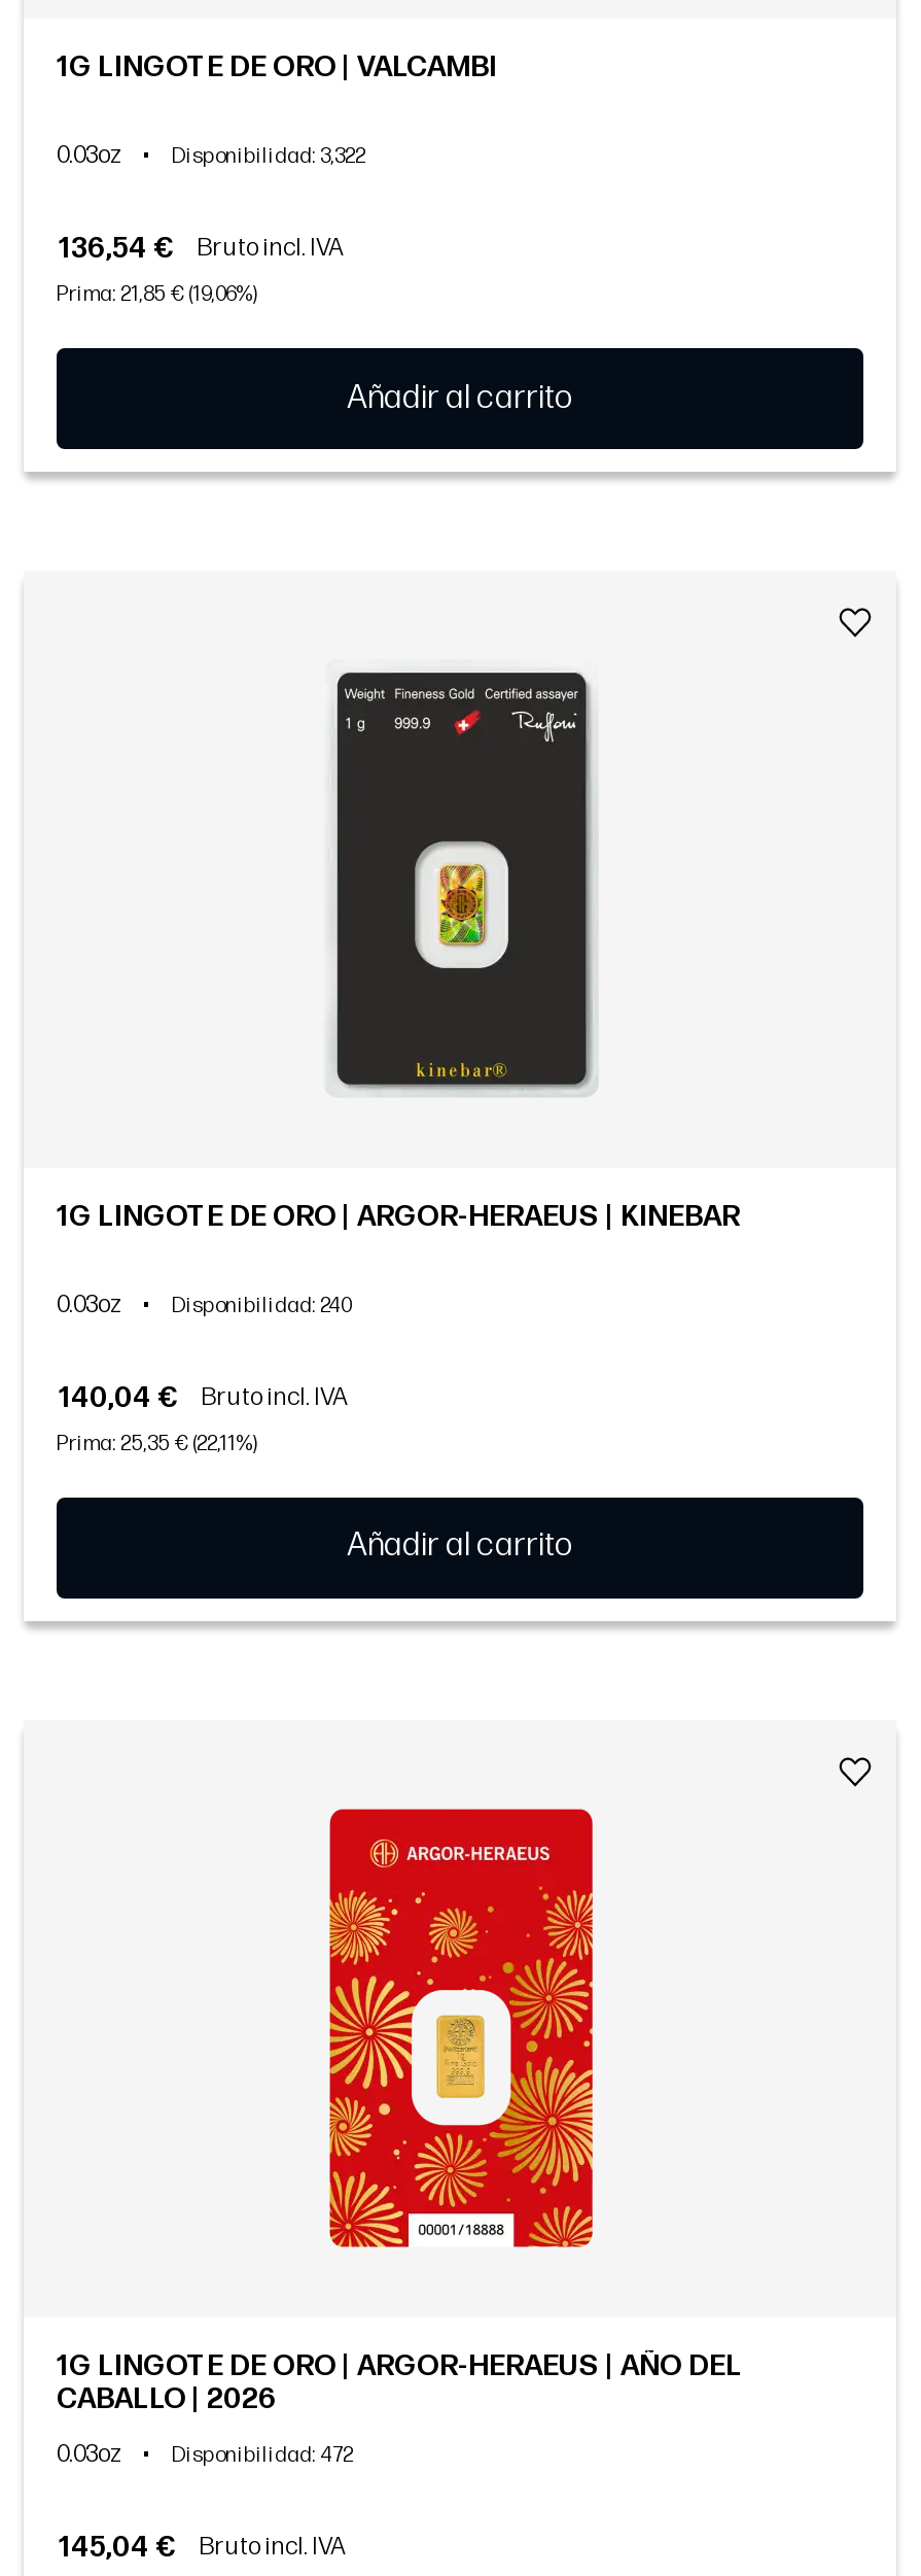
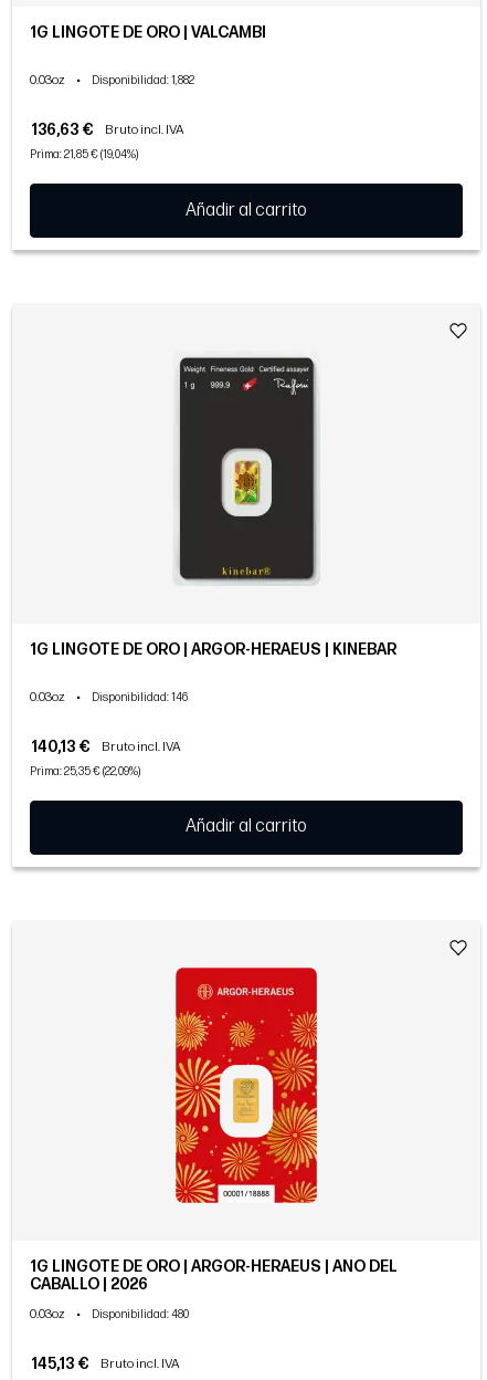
[172,145,365,170] Disponibilidad: 3,322 -> [92,74,194,88] Disponibilidad: 1,882
[59,231,345,266] 136,54 € Bruto incl. IVA -> [31,121,184,140] 136,63 € Bruto incl. IVA
[57,283,256,308] Prima: 21,85 € (19,06%) -> [30,149,138,162] Prima: 21,85 € (19,04%)
[172,1294,351,1319] Disponibilidad: 240 -> [92,691,188,705] Disponibilidad: 146
[59,1381,349,1416] 140,04 € Bruto incl. IVA -> [31,738,181,757] 140,13 € Bruto incl. IVA
[57,1432,256,1457] Prima: 25,35 € (22,11%) -> [30,765,140,779] Prima: 25,35 € (22,09%)
[172,2443,353,2468] Disponibilidad: 472 -> [92,1308,189,1322] Disponibilidad: 480
[59,2530,347,2565] 145,04 € Bruto incl. IVA -> [31,1355,180,1373] 145,13 € Bruto incl. IVA

